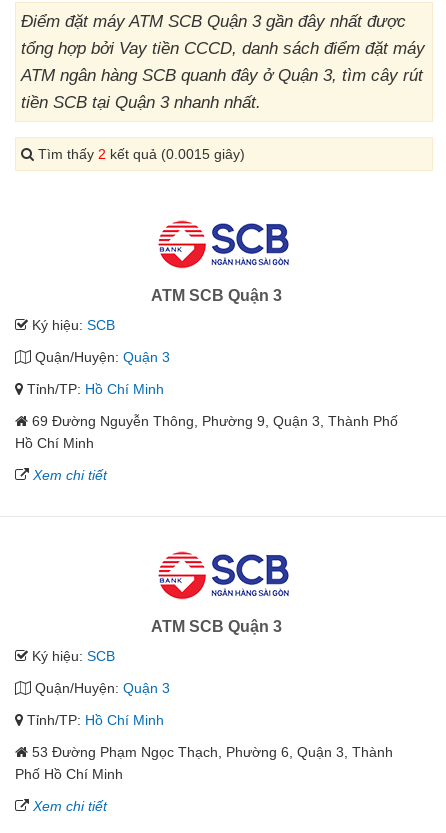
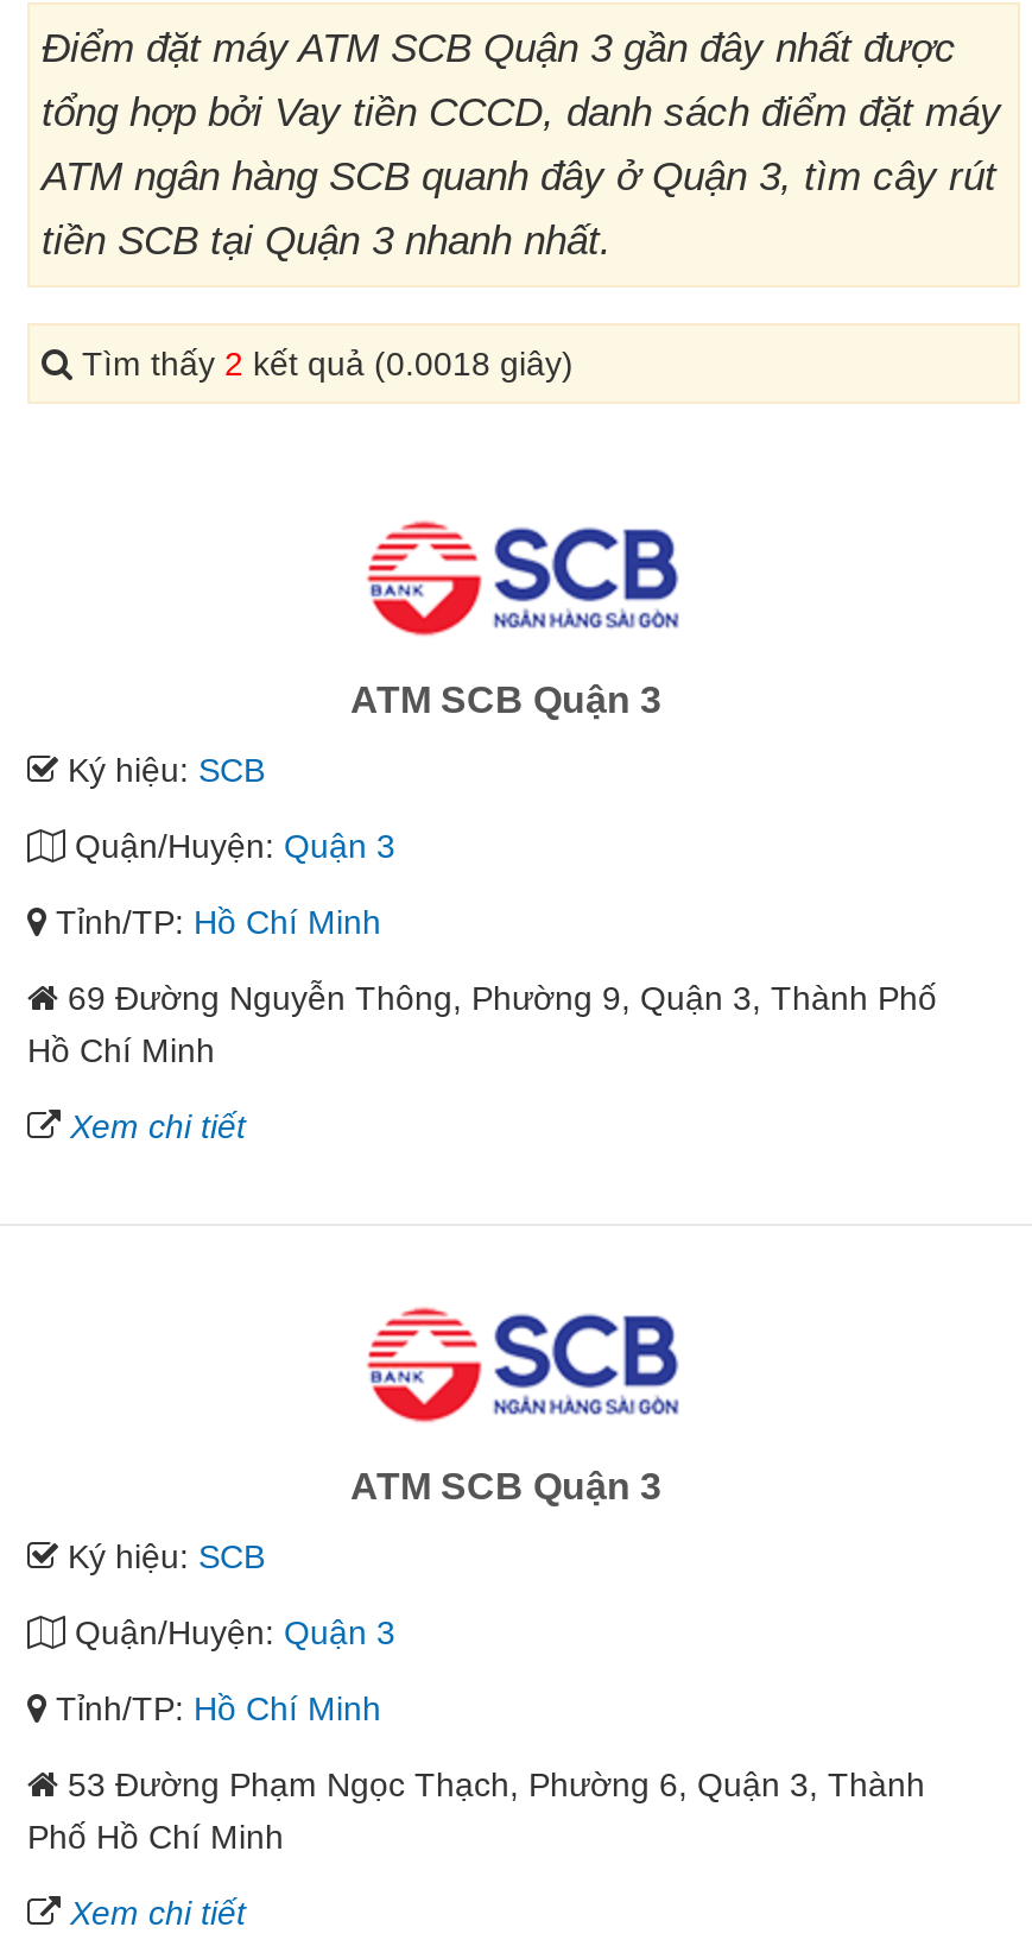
[34,146,245,162] Tìm thấy 2 kết quả (0.0015 giây) -> [72,345,574,383] Tìm thấy 2 kết quả (0.0018 giây)

